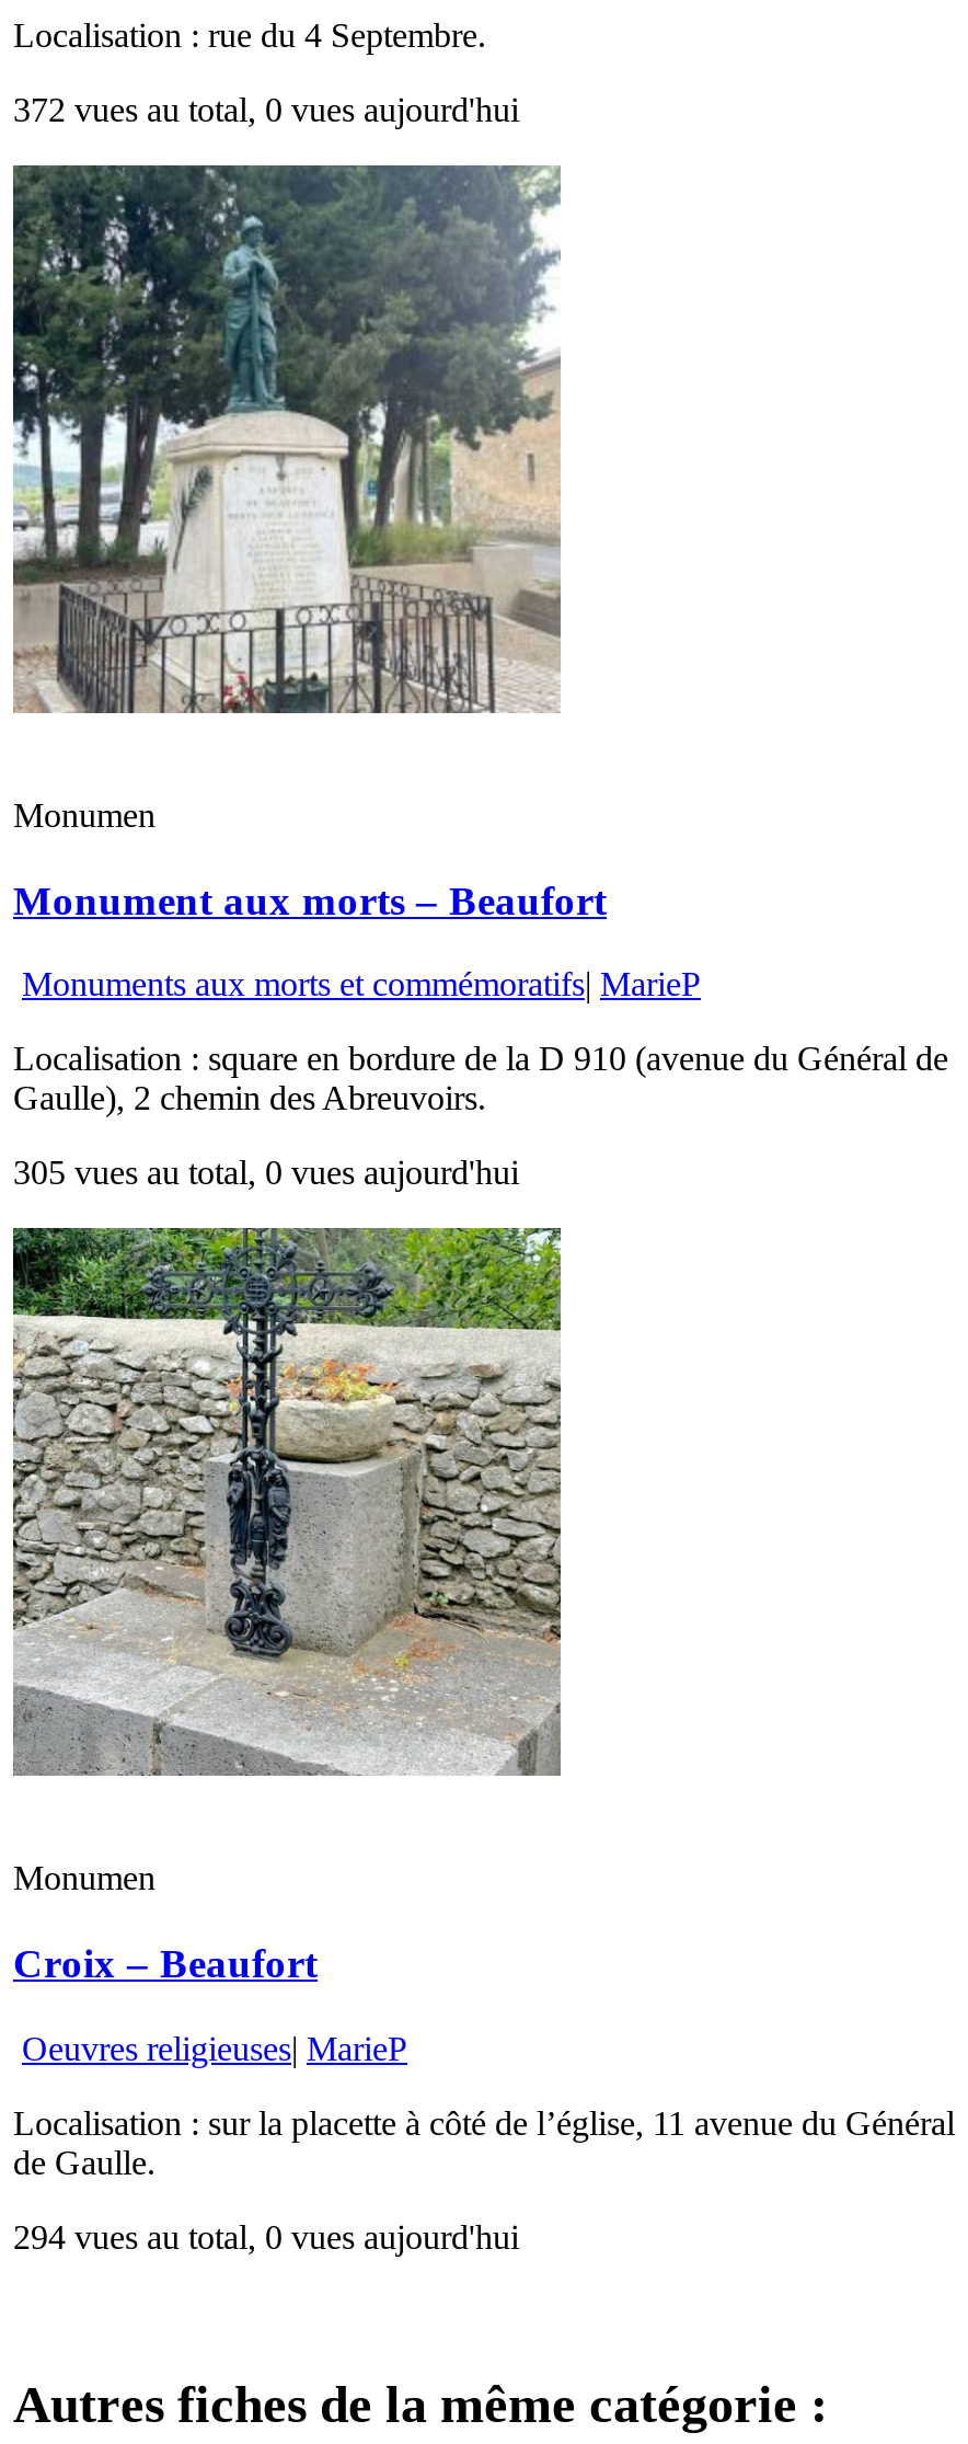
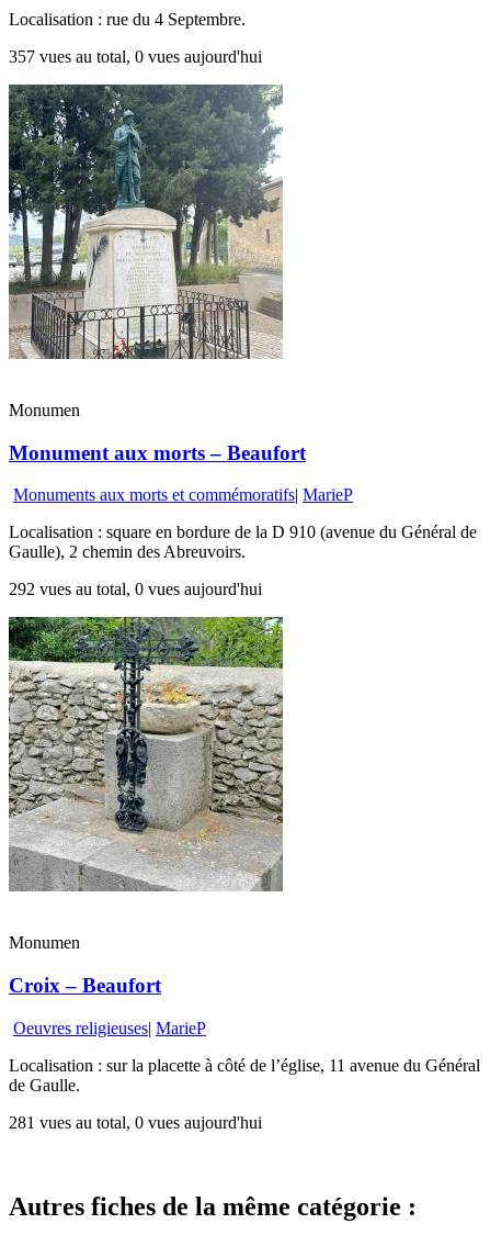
[13,91,519,128] 372 vues au total, 0 vues aujourd'hui -> [9,47,262,66] 357 vues au total, 0 vues aujourd'hui
[13,1154,519,1192] 305 vues au total, 0 vues aujourd'hui -> [9,580,262,599] 292 vues au total, 0 vues aujourd'hui
[13,2218,519,2255] 294 vues au total, 0 vues aujourd'hui -> [9,1113,262,1132] 281 vues au total, 0 vues aujourd'hui

